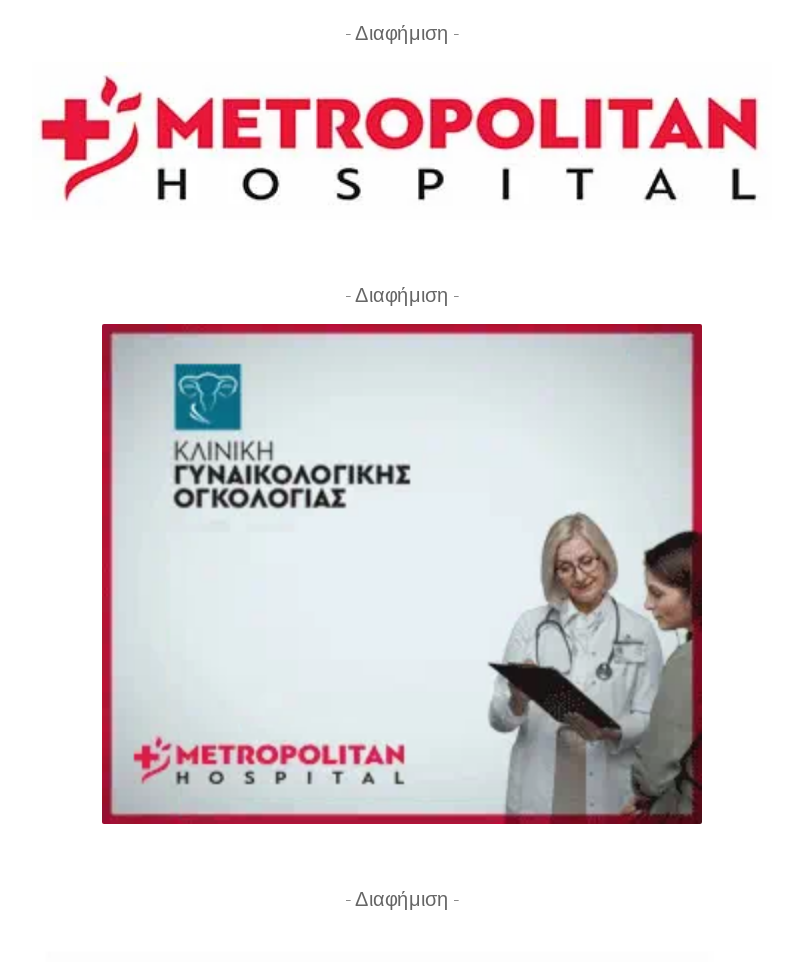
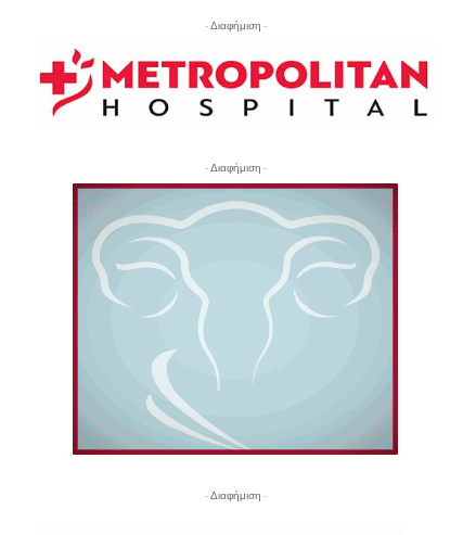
[102,324,704,824] [image] -> [73,183,399,455] [image]

